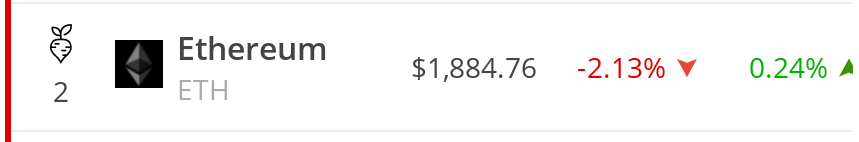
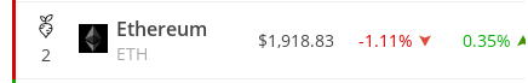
[411,48,537,86] $1,884.76 -> [258,29,334,52] $1,918.83
[577,48,675,86] -2.13% -> [358,29,418,52] -1.11%
[749,48,837,86] 0.24% -> [463,29,516,52] 0.35%

